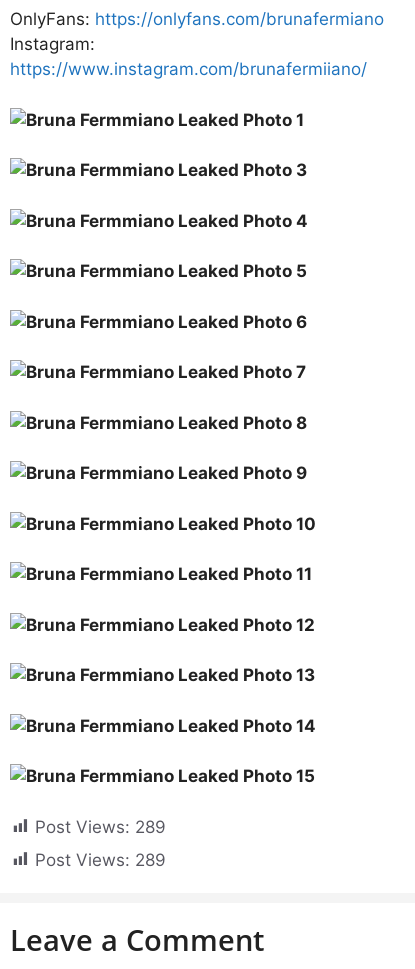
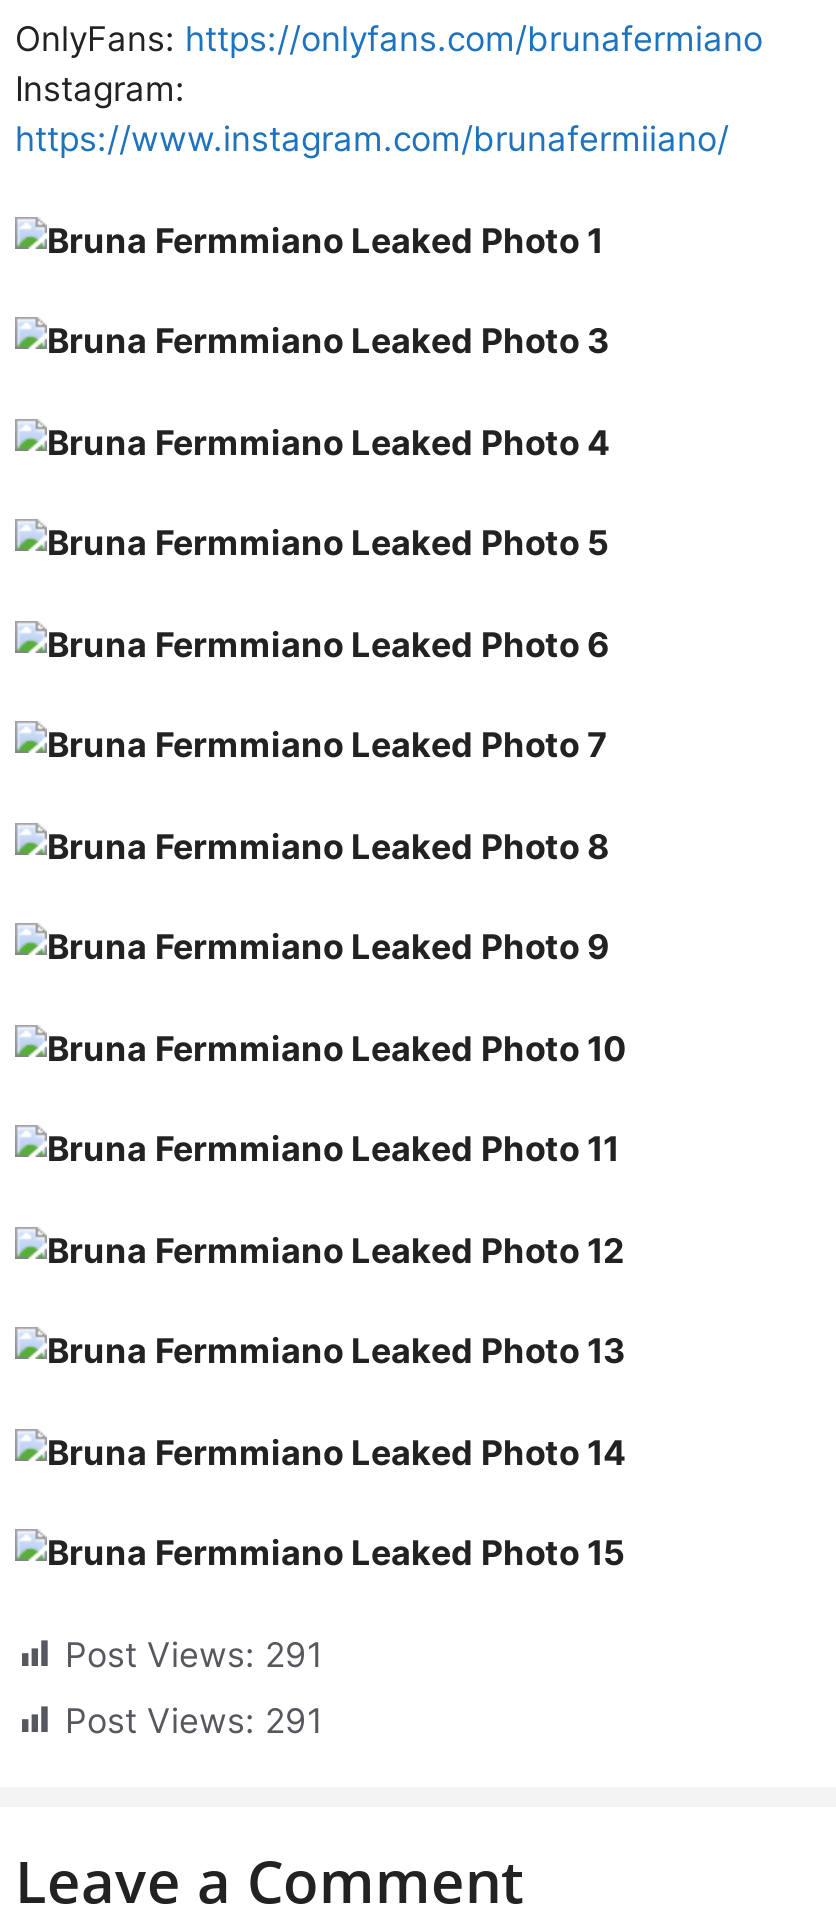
[35,816,166,836] Post Views: 289 -> [65,1634,323,1674] Post Views: 291
[35,850,166,870] Post Views: 289 -> [65,1701,323,1741] Post Views: 291

